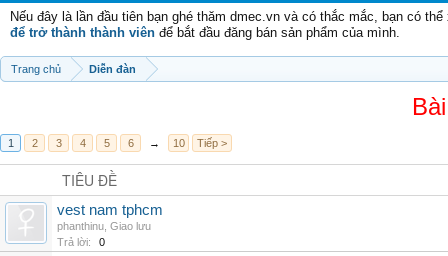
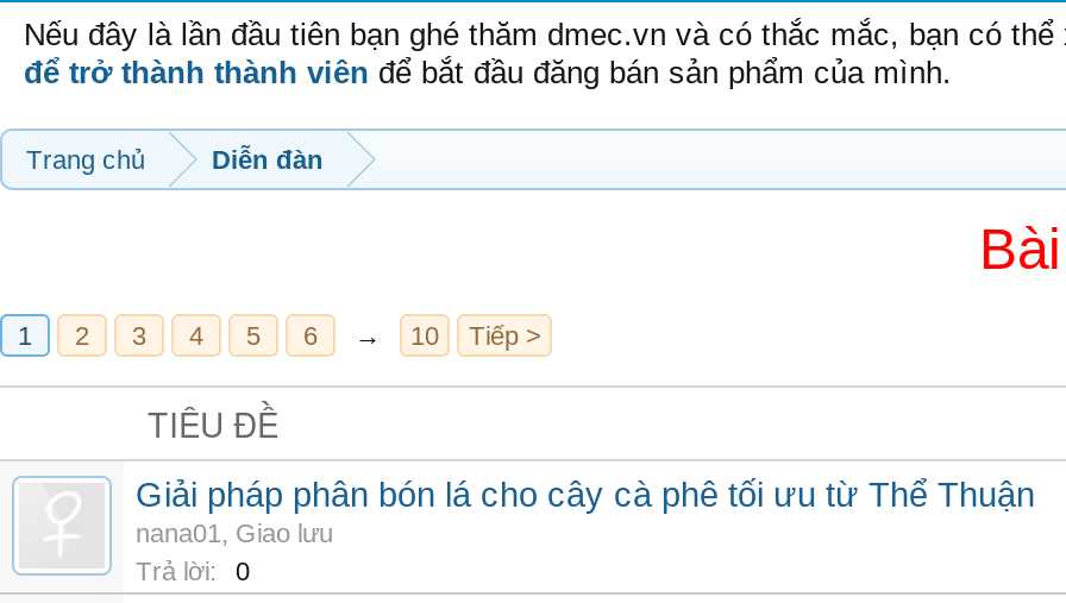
[57,202,163,232] vest nam tphcm | phanthinu, Giao lưu -> [136,476,1035,547] Giải pháp phân bón lá cho cây cà phê tối ưu từ Thể Thuận | nana01, Giao lưu

